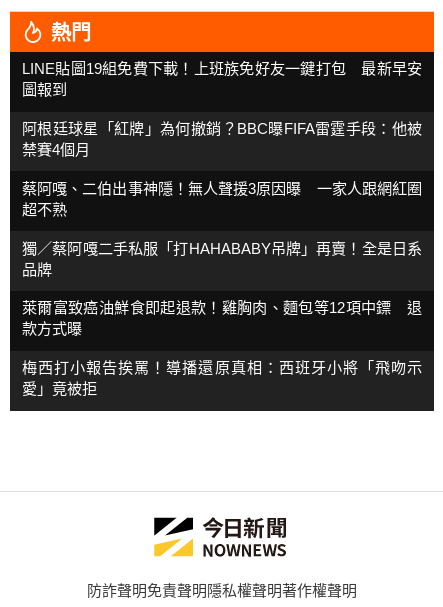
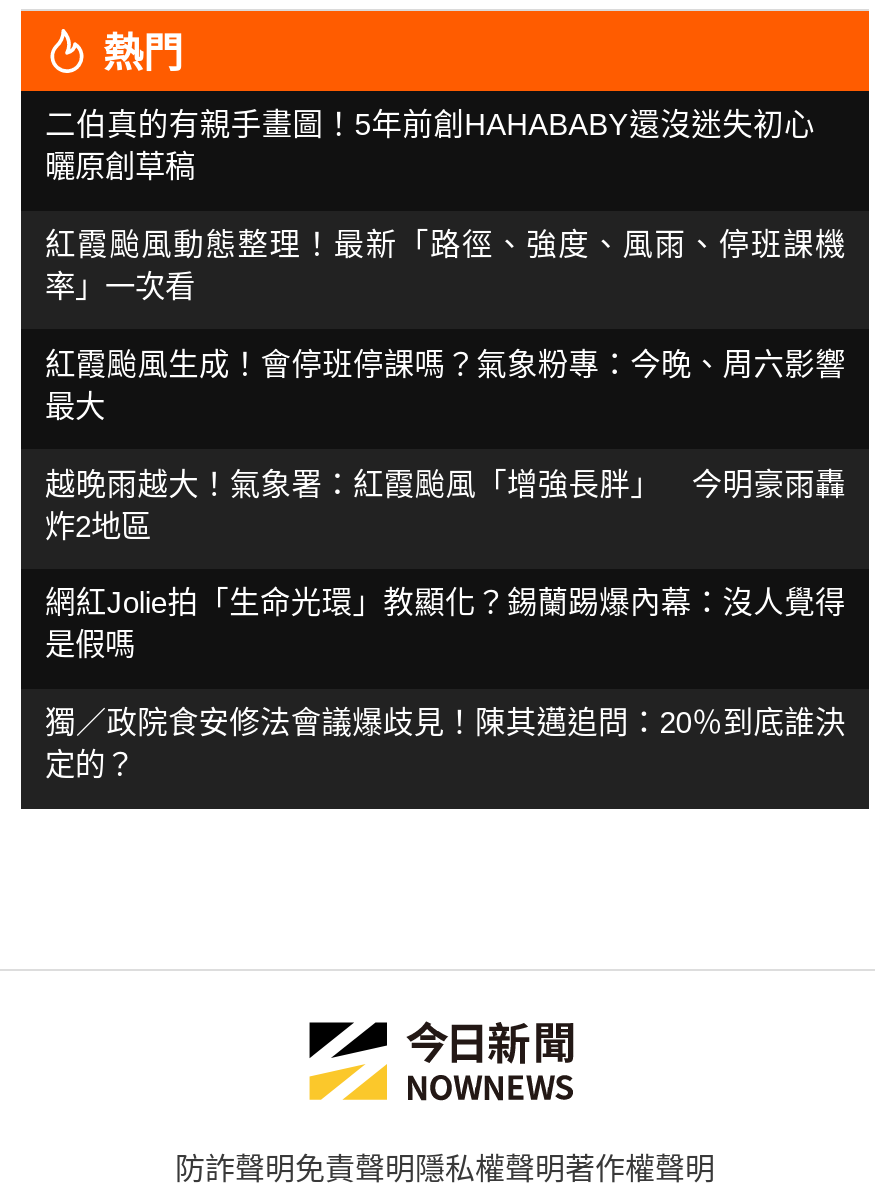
[22,60,422,98] LINE貼圖19組免費下載！上班族免好友一鍵打包 最新早安 | 圖報到 -> [45,108,845,184] 二伯真的有親手畫圖！5年前創HAHABABY還沒迷失初心 | 曬原創草稿
[22,120,422,158] 阿根廷球星「紅牌」為何撤銷？BBC曝FIFA雷霆手段：他被 | 禁賽4個月 -> [45,227,845,303] 紅霞颱風動態整理！最新「路徑、強度、風雨、停班課機 | 率」一次看
[22,180,422,218] 蔡阿嘎、二伯出事神隱！無人聲援3原因曝 一家人跟網紅圈 | 超不熟 -> [45,347,845,423] 紅霞颱風生成！會停班停課嗎？氣象粉專：今晚、周六影響 | 最大
[22,240,422,278] 獨／蔡阿嘎二手私服「打HAHABABY吊牌」再賣！全是日系 | 品牌 -> [45,466,845,542] 越晚雨越大！氣象署：紅霞颱風「增強長胖」 今明豪雨轟 | 炸2地區
[22,299,422,337] 萊爾富致癌油鮮食即起退款！雞胸肉、麵包等12項中鏢 退 | 款方式曝 -> [45,586,845,662] 網紅Jolie拍「生命光環」教顯化？錫蘭踢爆內幕：沒人覺得 | 是假嗎
[22,359,422,397] 梅西打小報告挨罵！導播還原真相：西班牙小將「飛吻示 | 愛」竟被拒 -> [45,705,845,781] 獨／政院食安修法會議爆歧見！陳其邁追問：20％到底誰決 | 定的？

